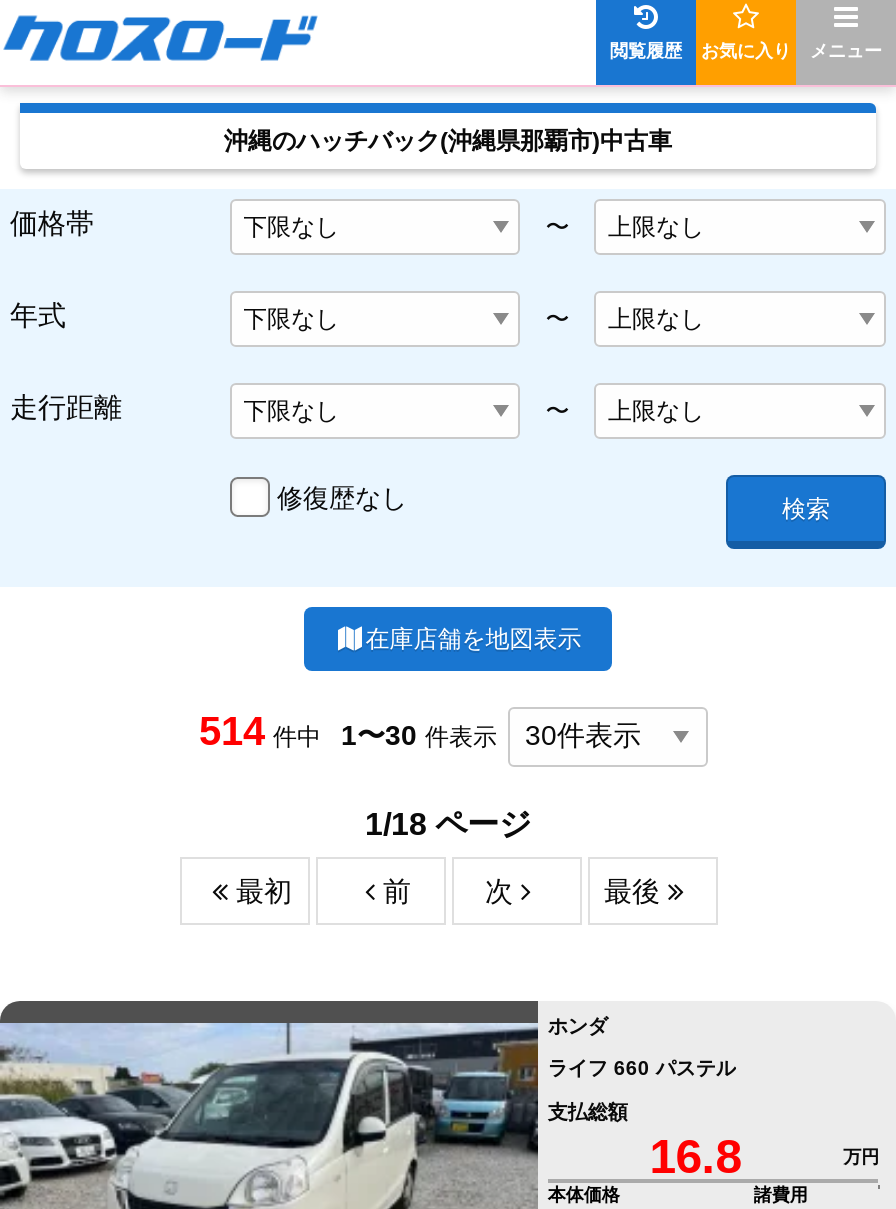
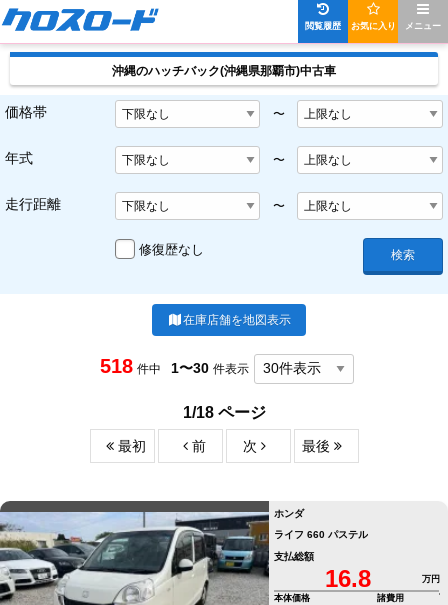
[199,709,497,753] 514 件中 1〜30 件表示 -> [99,355,248,377] 518 件中 1〜30 件表示

